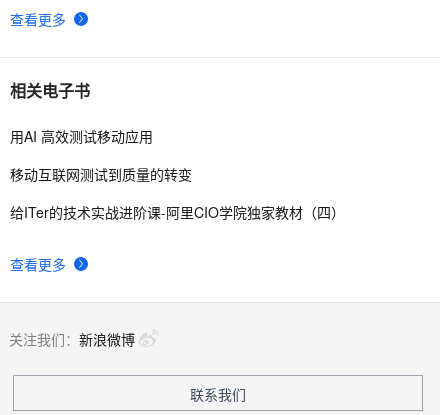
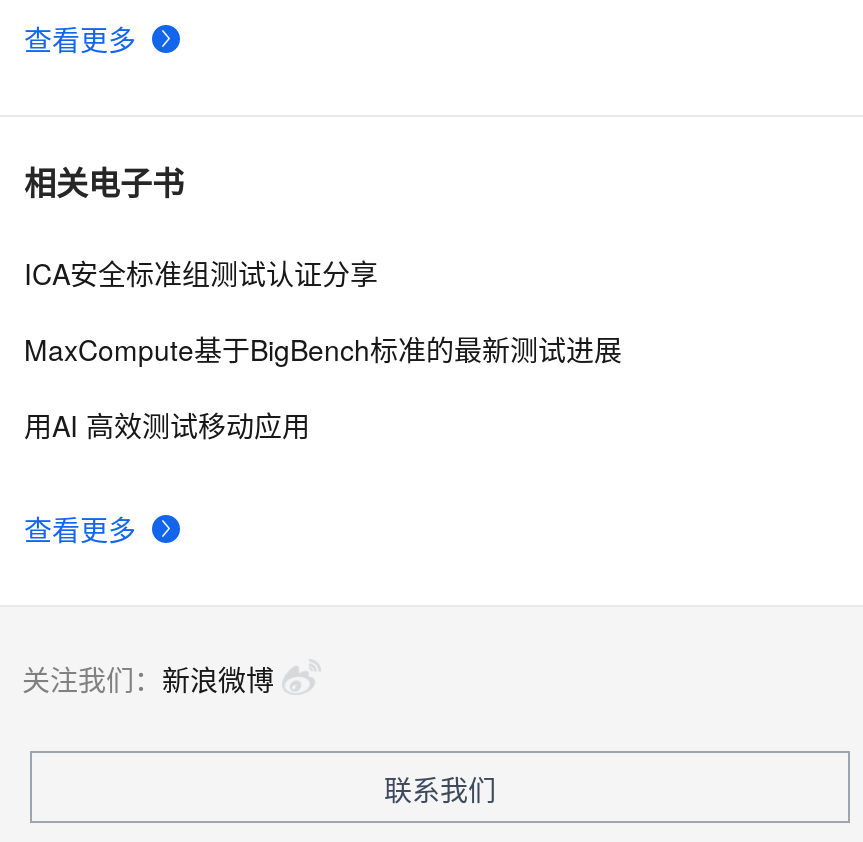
none -> [24,252,622,368] ICA安全标准组测试认证分享 | MaxCompute基于BigBench标准的最新测试进展
moved [10,126,153,146] -> [24,404,310,444]: 用AI 高效测试移动应用
[10,164,345,222] 移动互联网测试到质量的转变 | 给ITer的技术实战进阶课-阿里CIO学院独家教材（四） -> none

